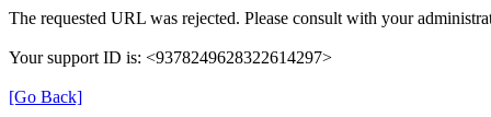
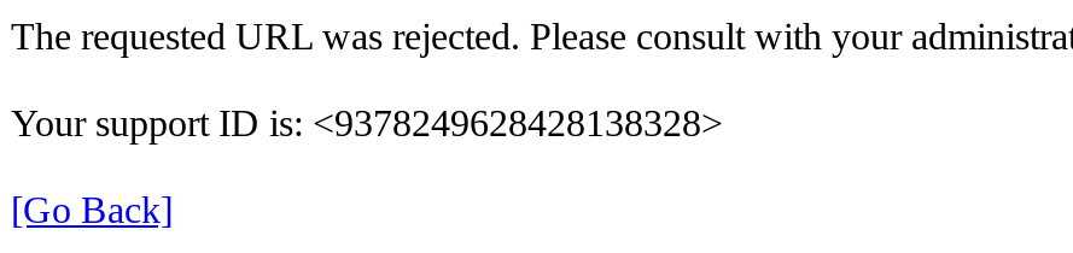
[9,48,332,67] Your support ID is: <9378249628322614297> -> [11,102,723,143] Your support ID is: <9378249628428138328>

